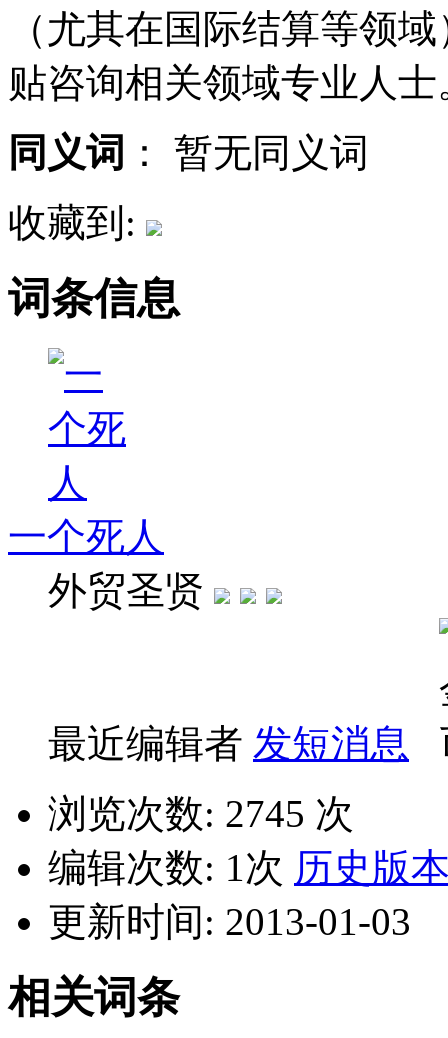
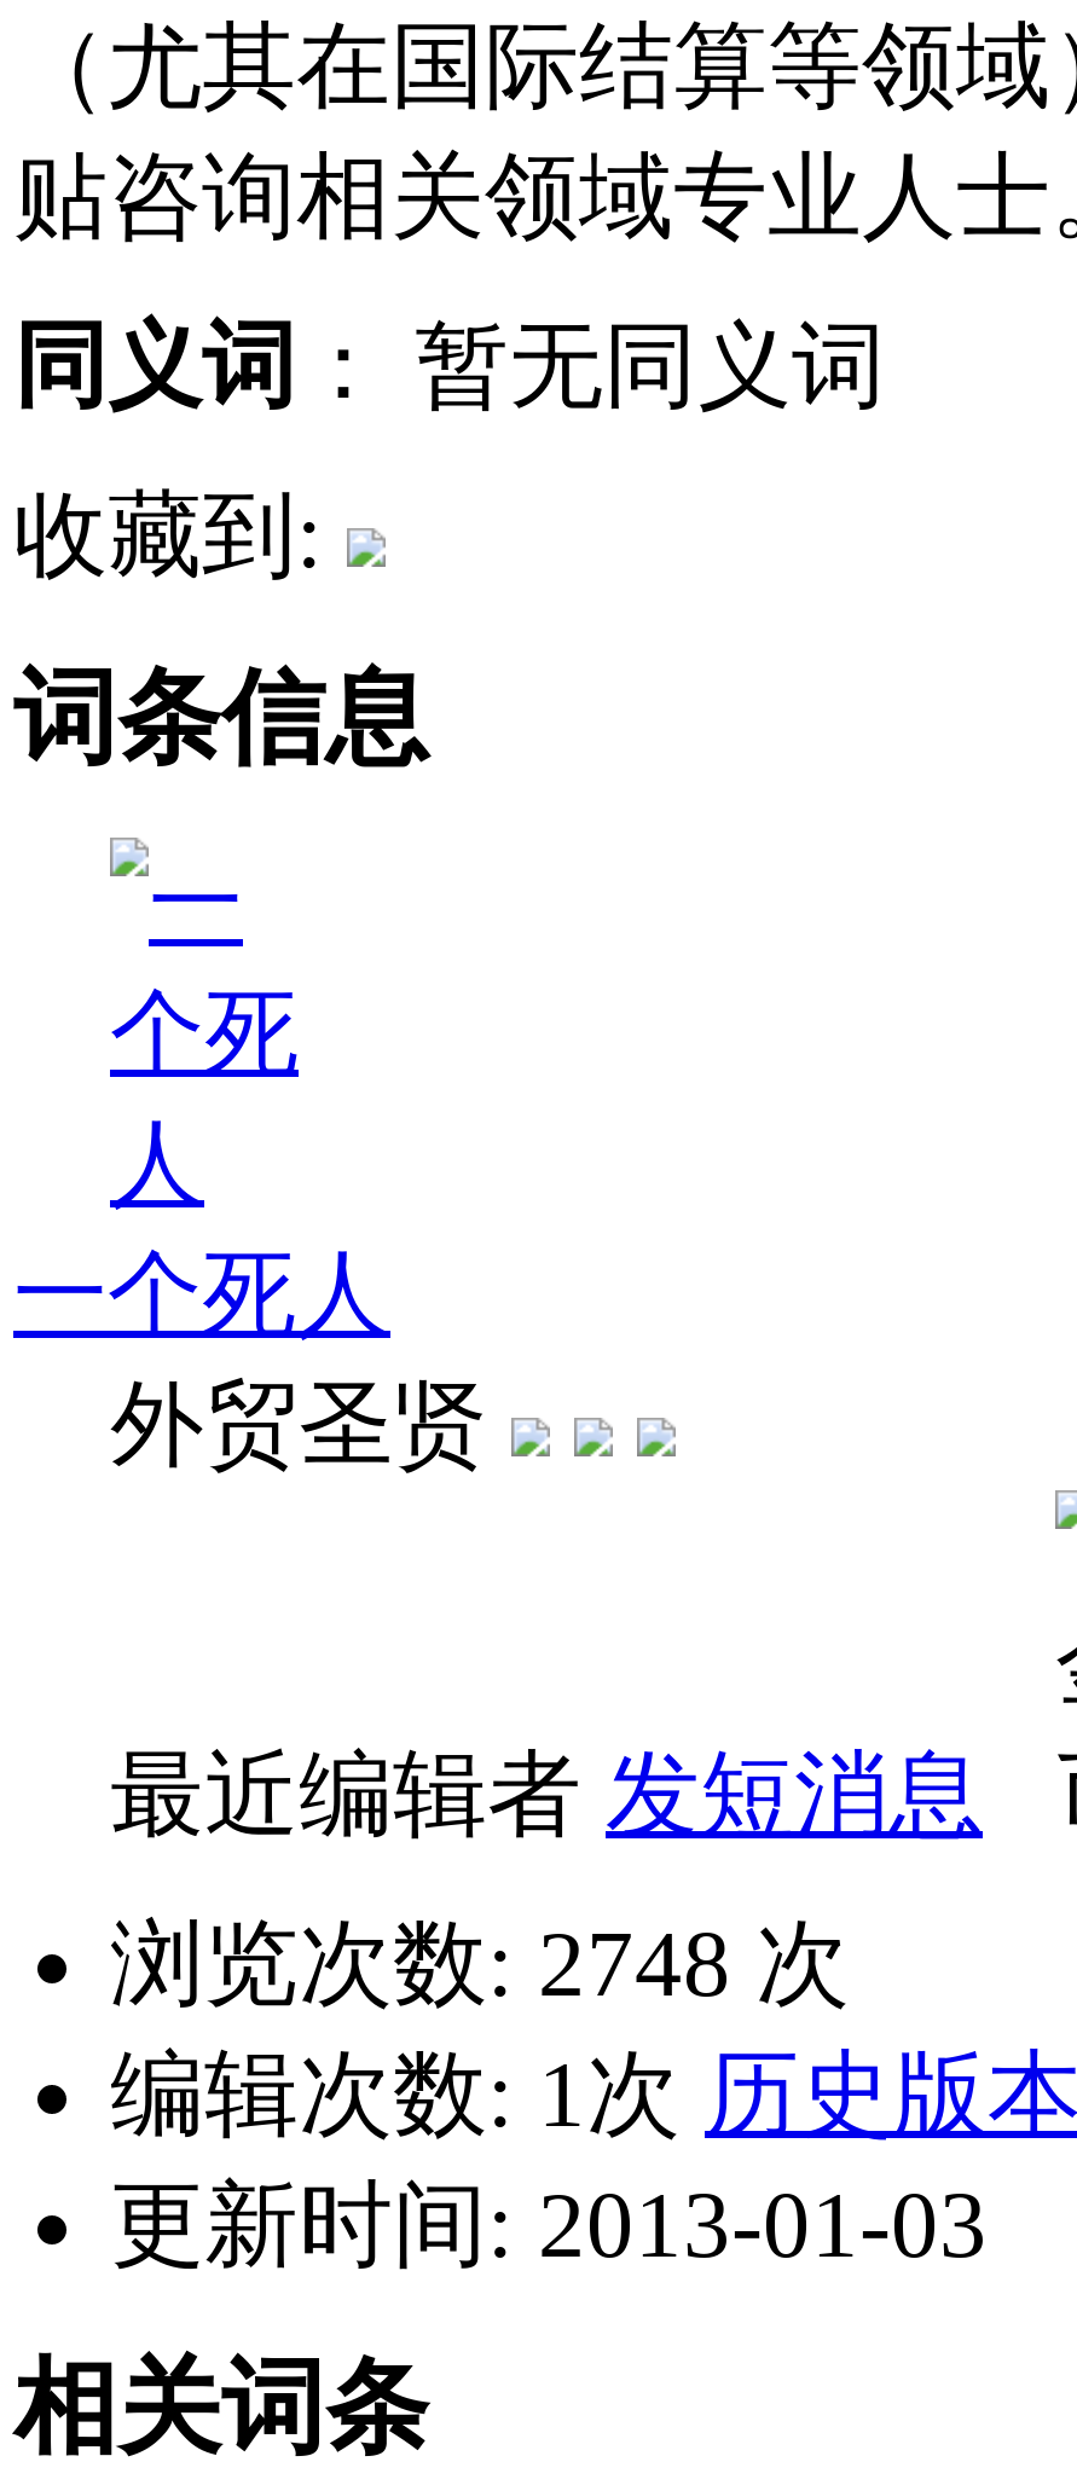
[48,792,354,835] 浏览次数: 2745 次 -> [110,1911,850,2015] 浏览次数: 2748 次

